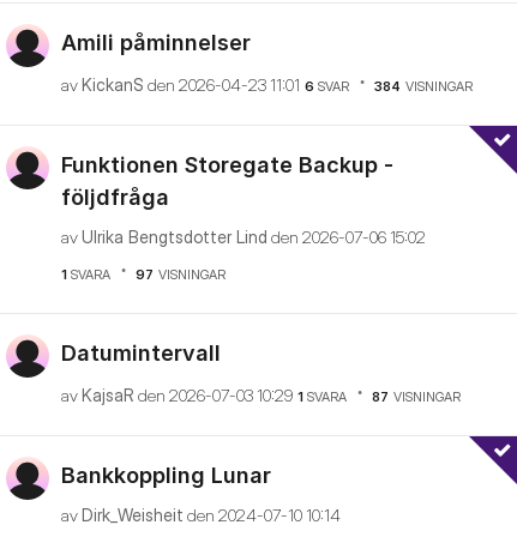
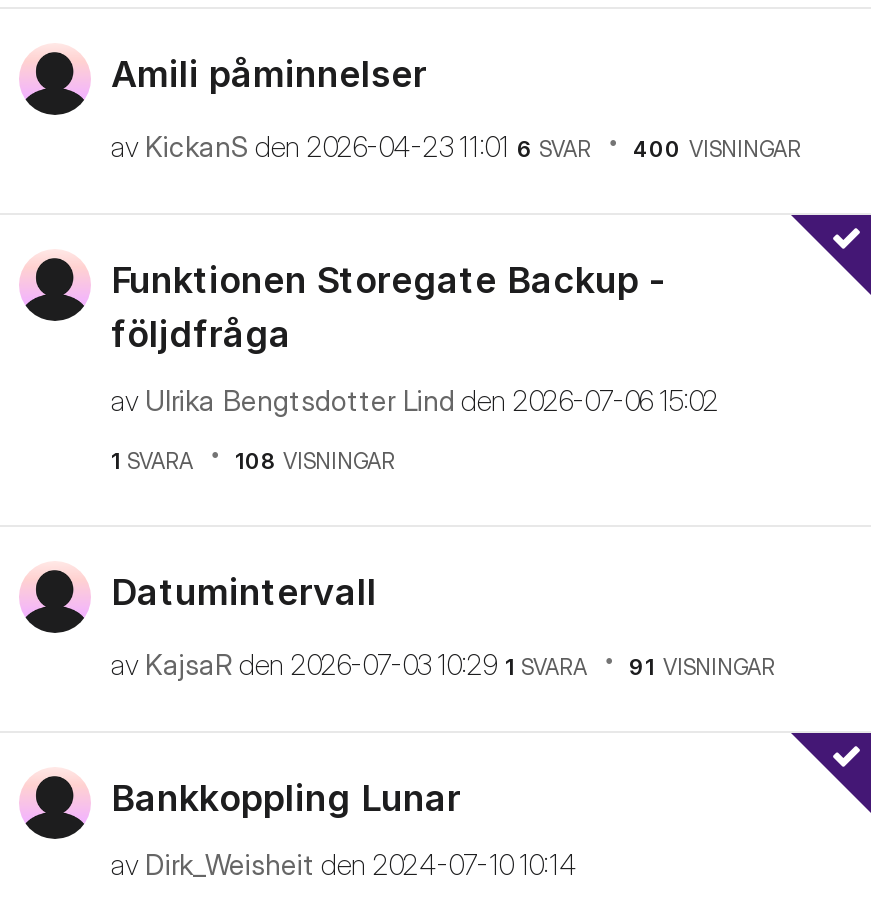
[61,74,473,95] av KickanS den 2026-04-23 11:01 6 SVAR 384 VISNINGAR -> [111,128,801,162] av KickanS den 2026-04-23 11:01 6 SVAR 400 VISNINGAR
[61,266,226,282] 1 SVARA 97 VISNINGAR -> [111,447,395,475] 1 SVARA 108 VISNINGAR
[61,385,461,405] av KajsaR den 2026-07-03 10:29 1 SVARA 87 VISNINGAR -> [111,646,775,680] av KajsaR den 2026-07-03 10:29 1 SVARA 91 VISNINGAR

